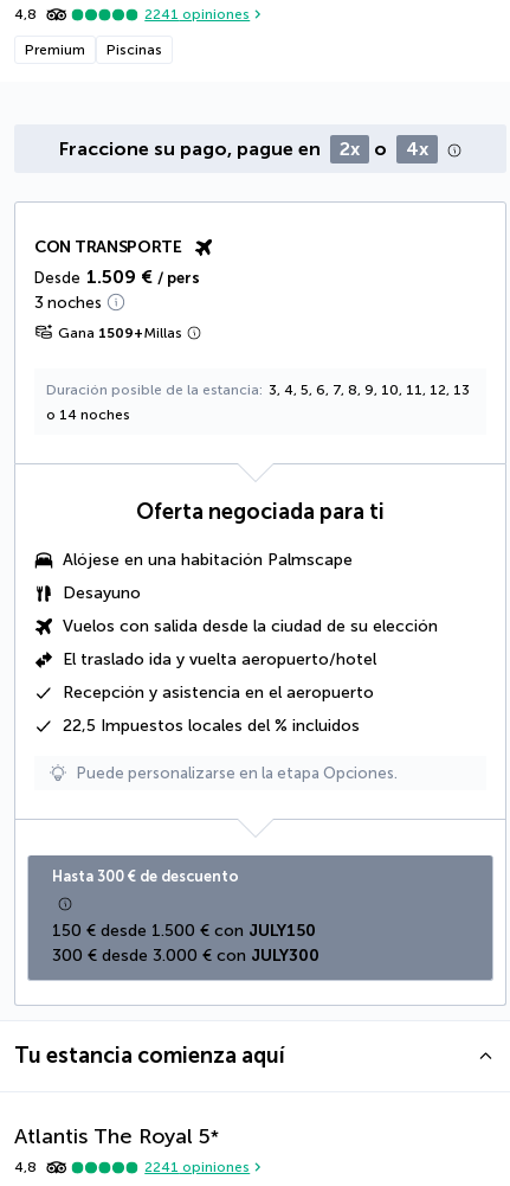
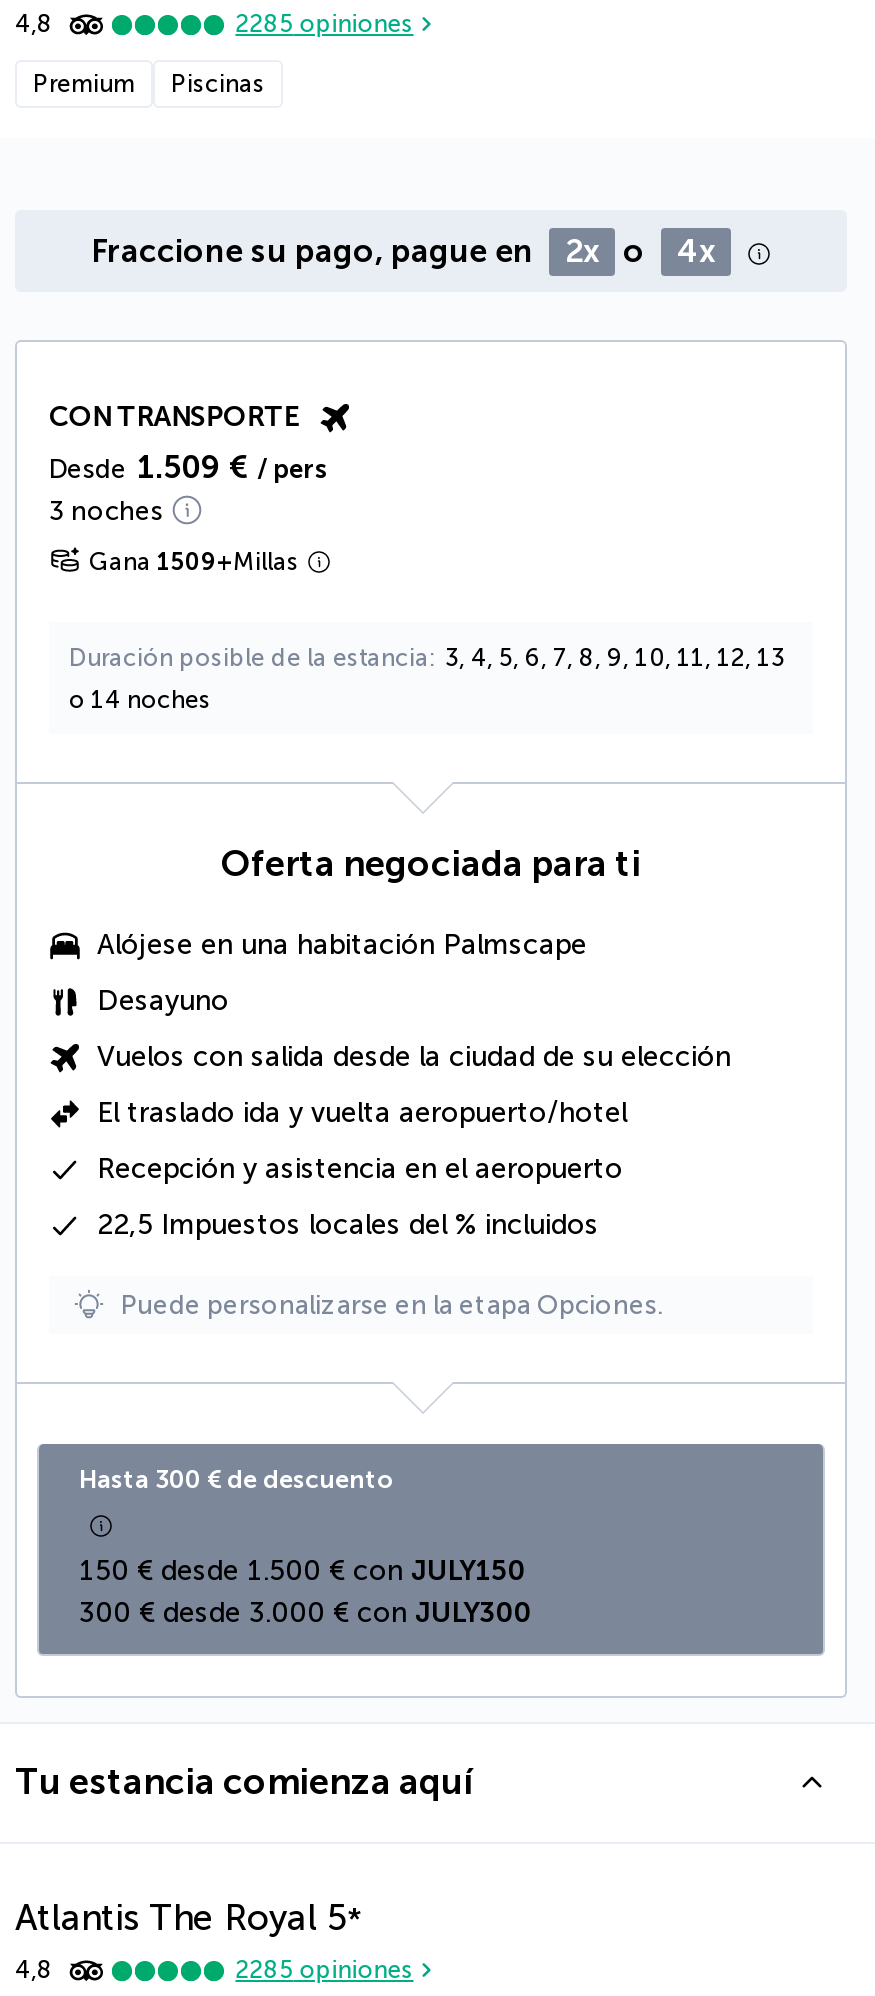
[145,6,250,23] 2241 opiniones -> [235,10,413,38] 2285 opiniones
[145,1159,250,1175] 2241 opiniones -> [235,1956,413,1984] 2285 opiniones

